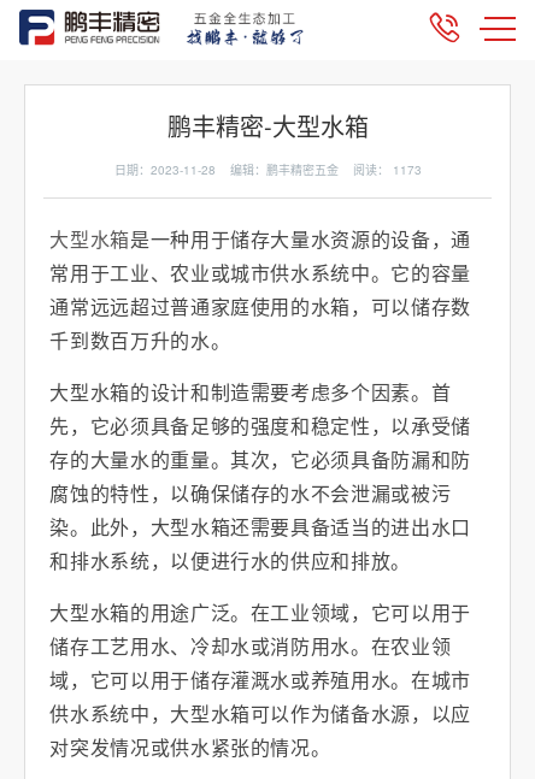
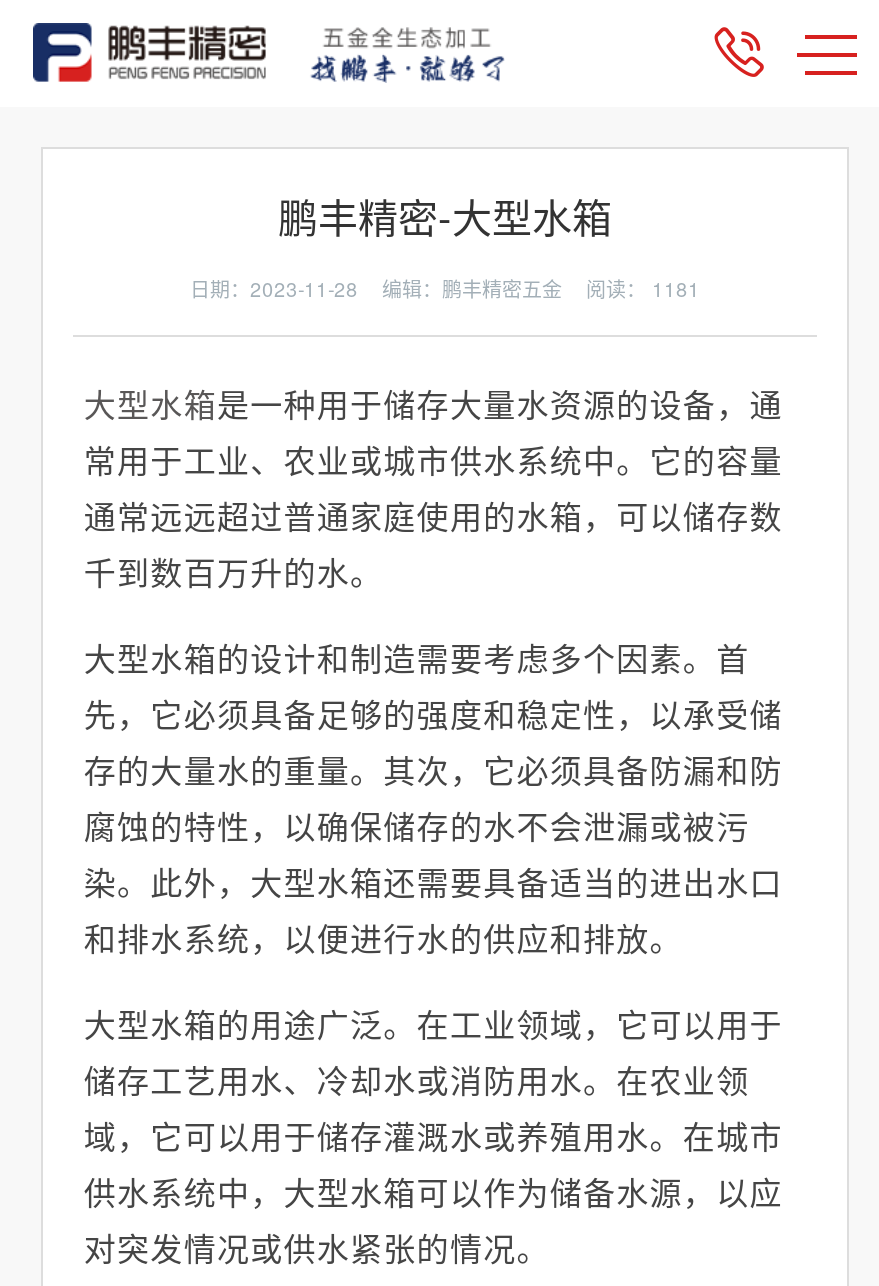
[114,161,421,178] 日期：2023-11-28 编辑：鹏丰精密五金 阅读：1173 -> [190,275,700,303] 日期：2023-11-28 编辑：鹏丰精密五金 阅读：1181

